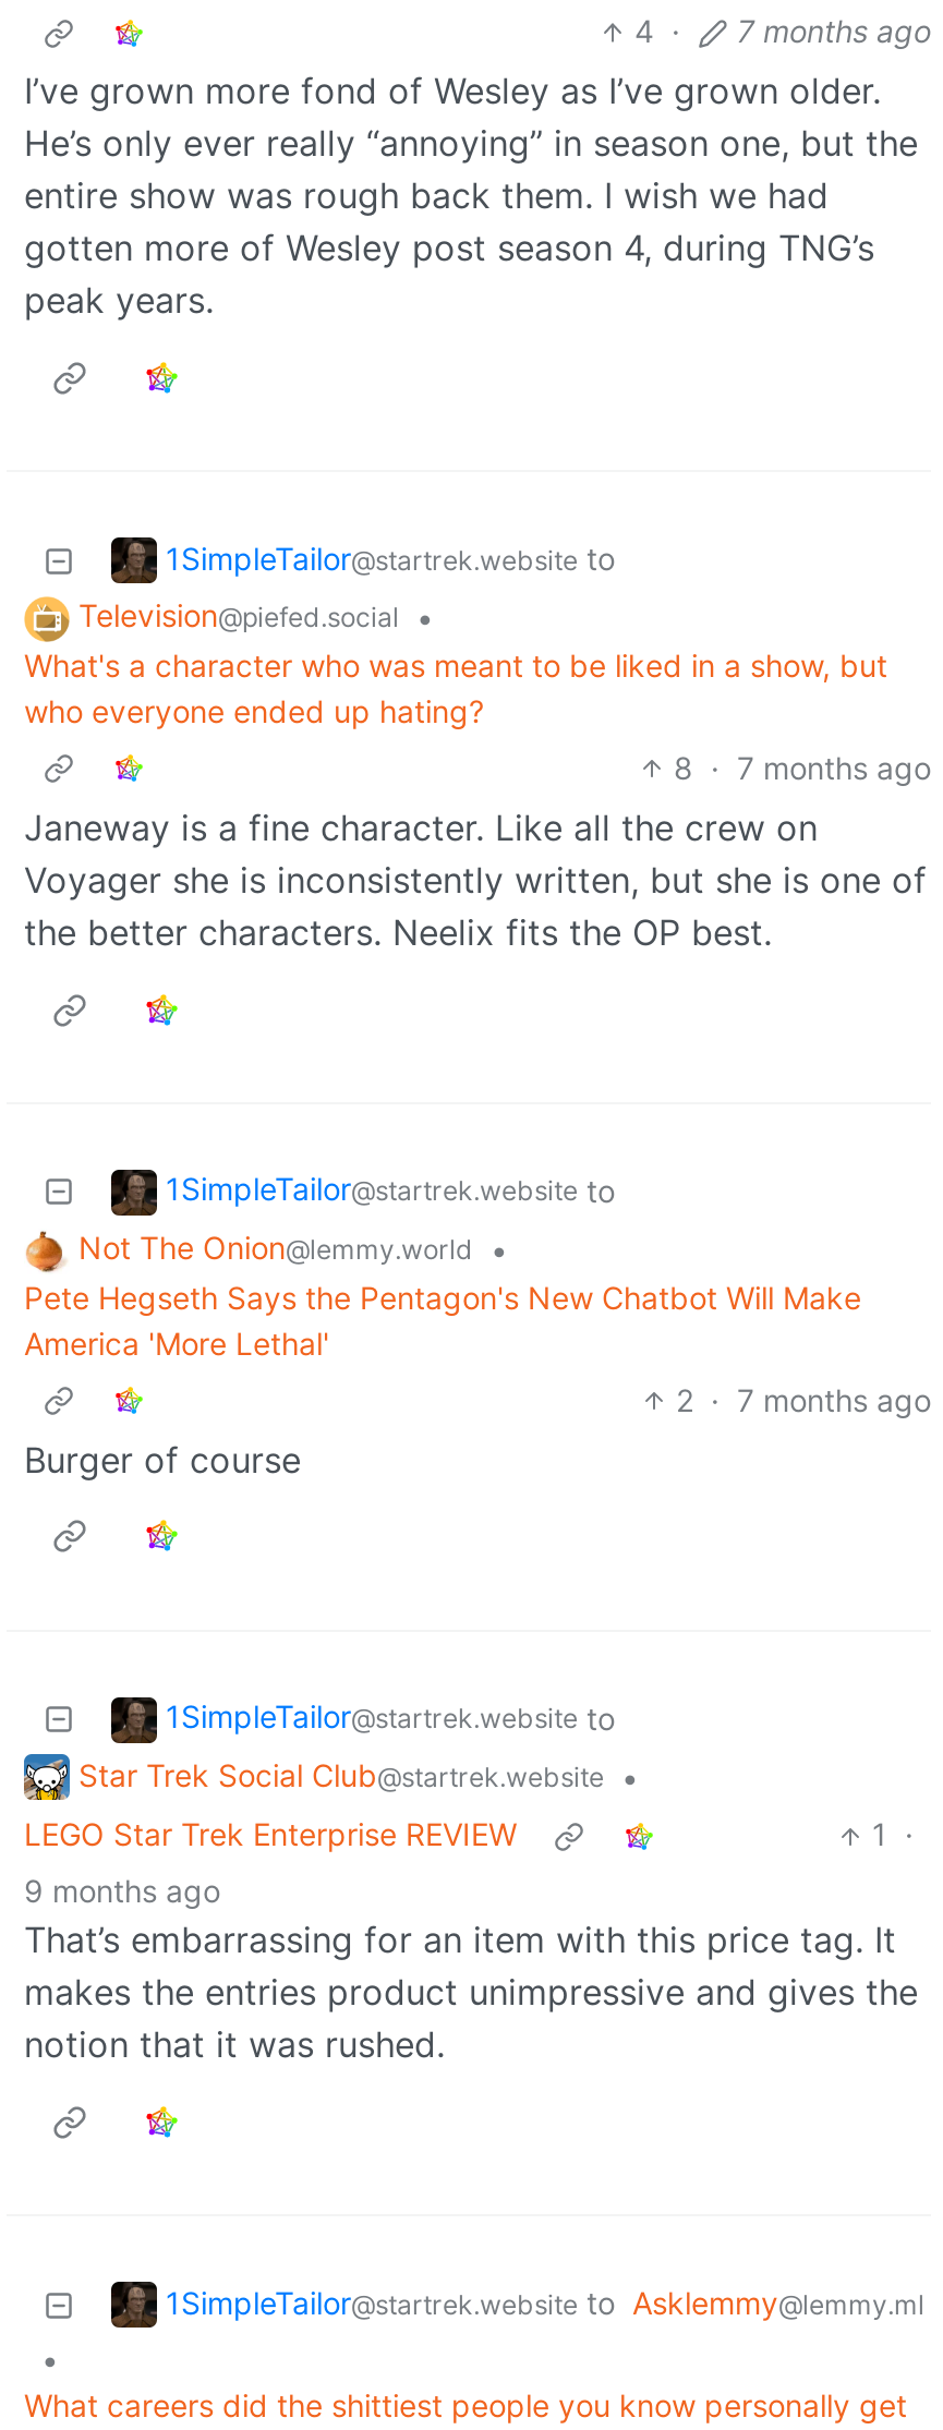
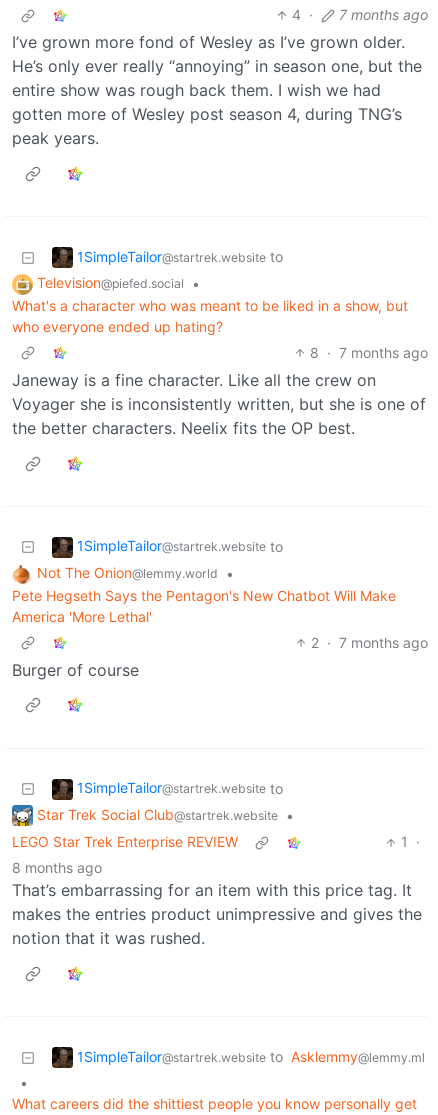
[24,1873,220,1910] 9 months ago -> [12,859,102,876] 8 months ago

